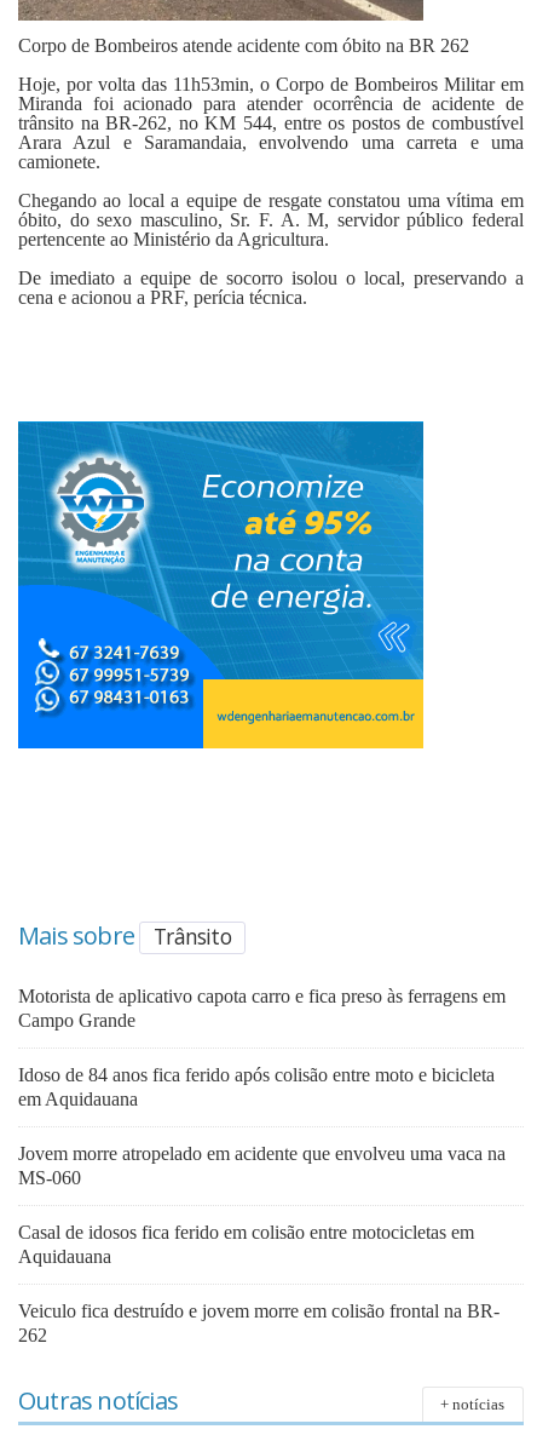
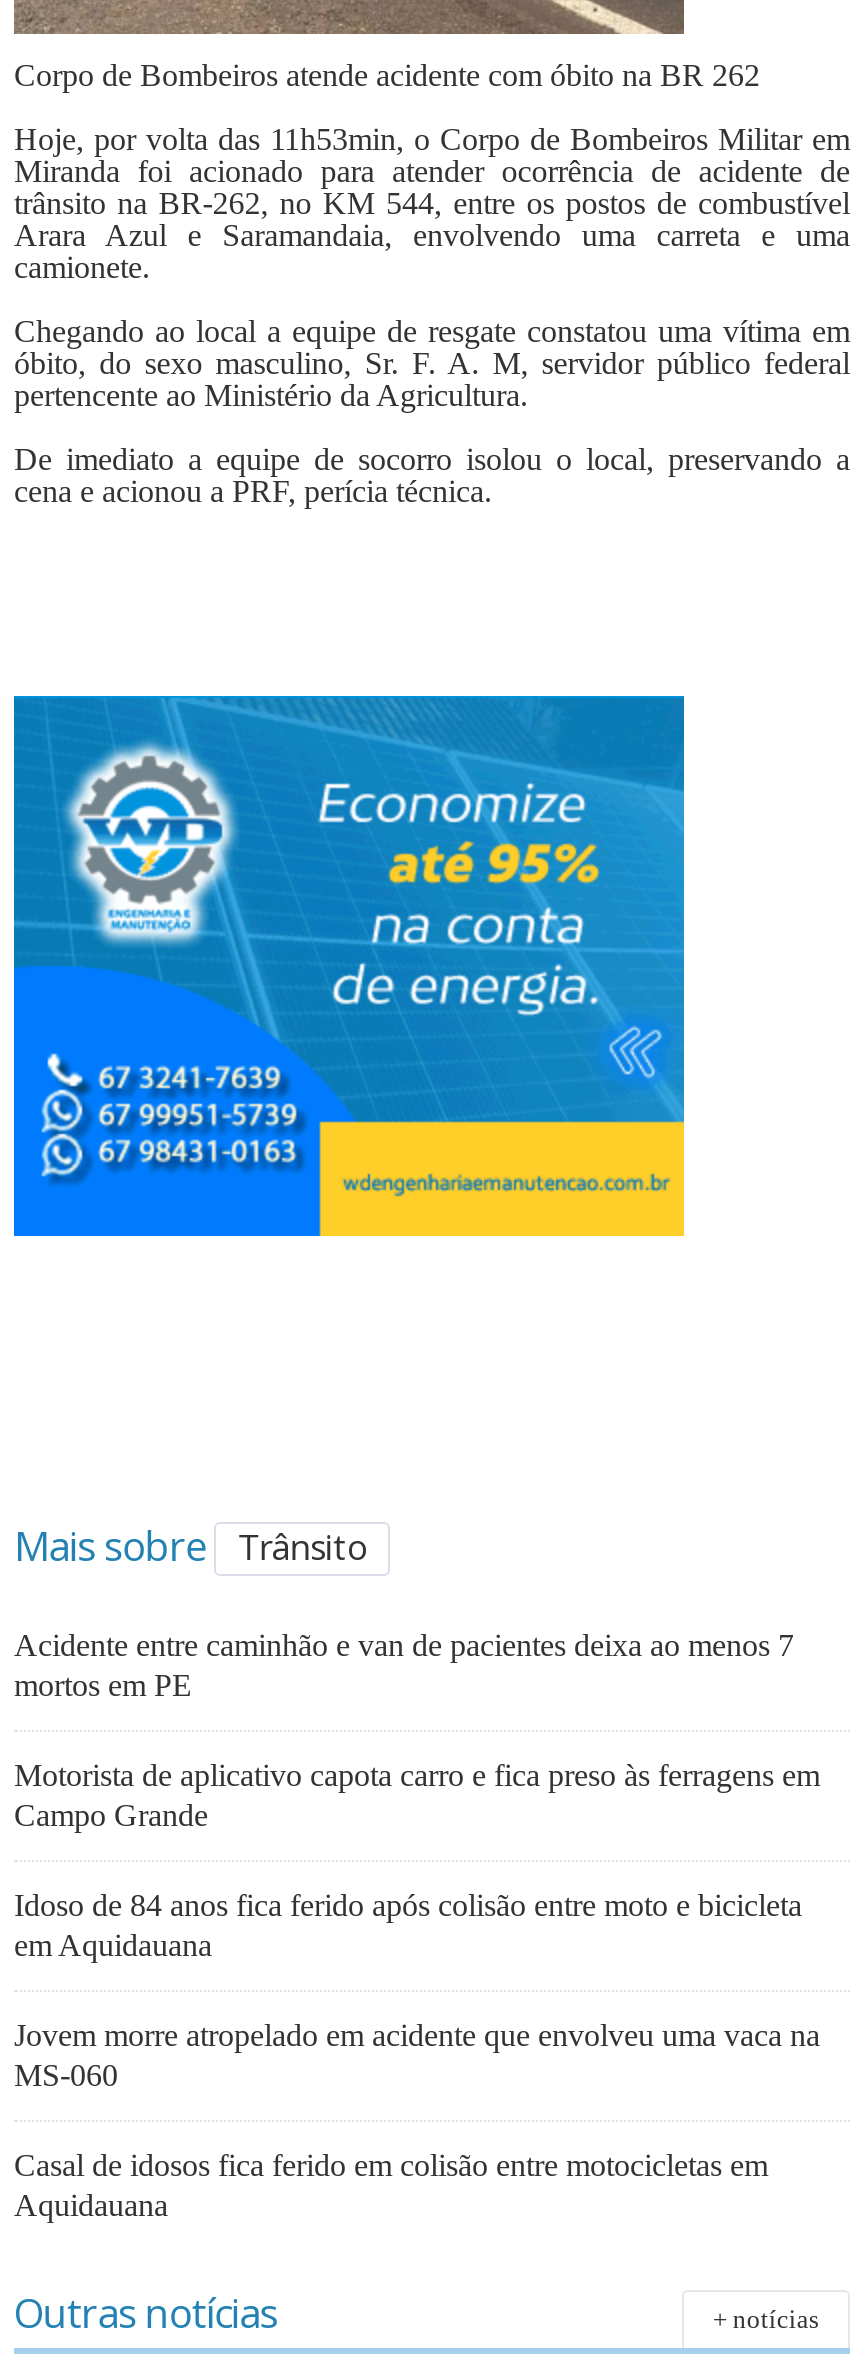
none -> [14,1627,794,1701] Acidente entre caminhão e van de pacientes deixa ao menos 7 | mortos em PE
moved [18,985,506,1266] -> [14,1757,820,2221]: Motorista de aplicativo capota carro e fica preso às ferragens em | Campo Grande | Idoso de 84 anos fica ferido após colisão entre moto e bicicleta | em Aquidauana | Jovem morre atropelado em acidente que envolveu uma vaca na | MS-060 | Casal de idosos fica ferido em colisão entre motocicletas em | Aquidauana
[18,1300,500,1345] Veiculo fica destruído e jovem morre em colisão frontal na BR- | 262 -> none

